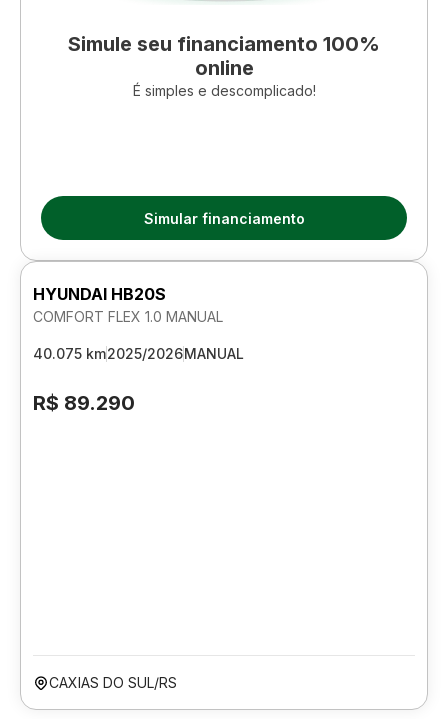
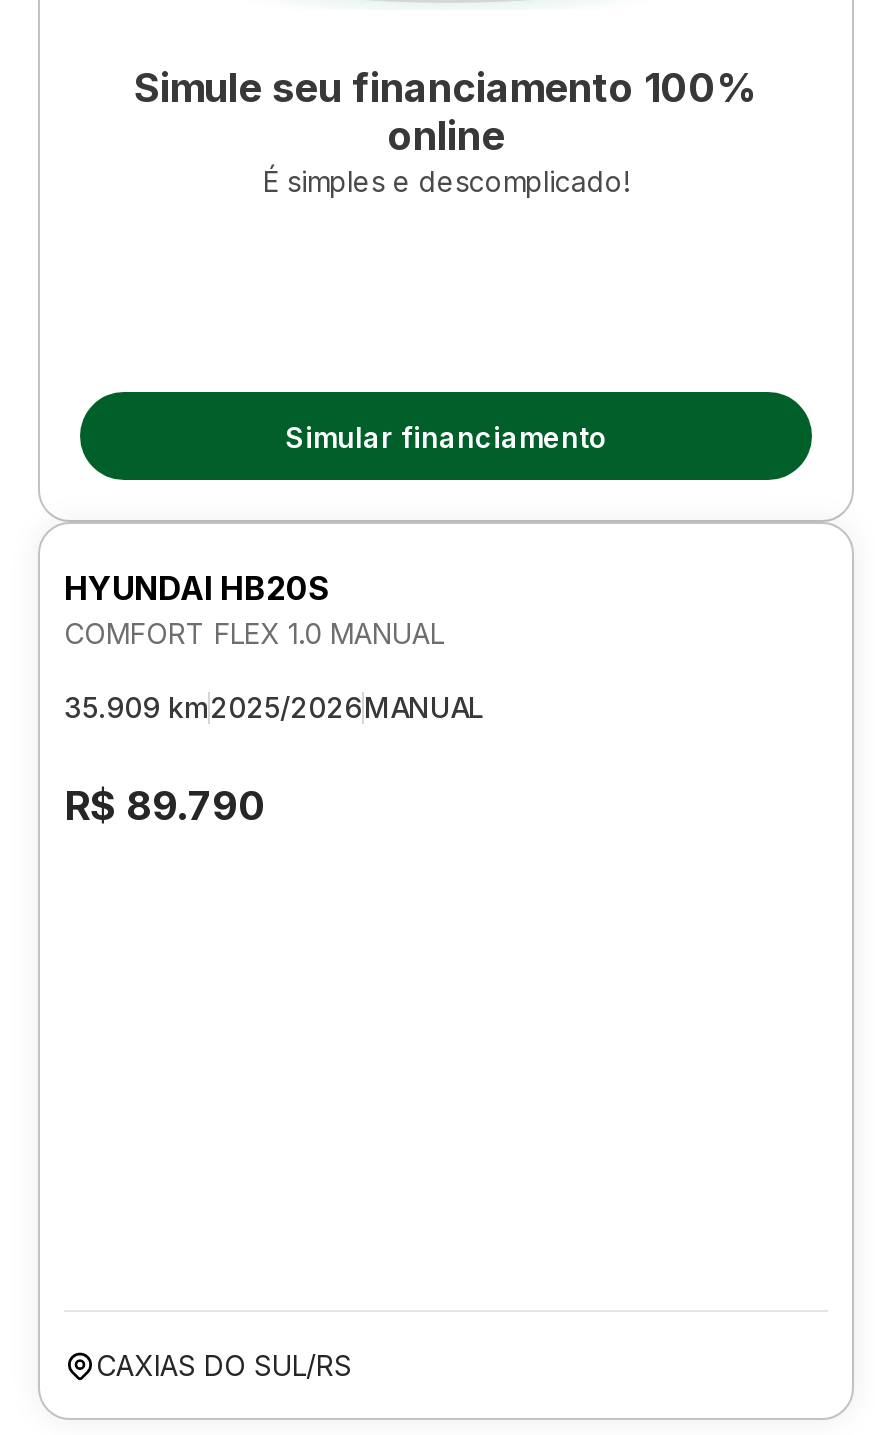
[33,345,244,362] 40.075 km2025/2026MANUAL -> [64,690,484,724] 35.909 km2025/2026MANUAL
[33,391,135,415] R$ 89.290 -> [64,782,266,830] R$ 89.790

